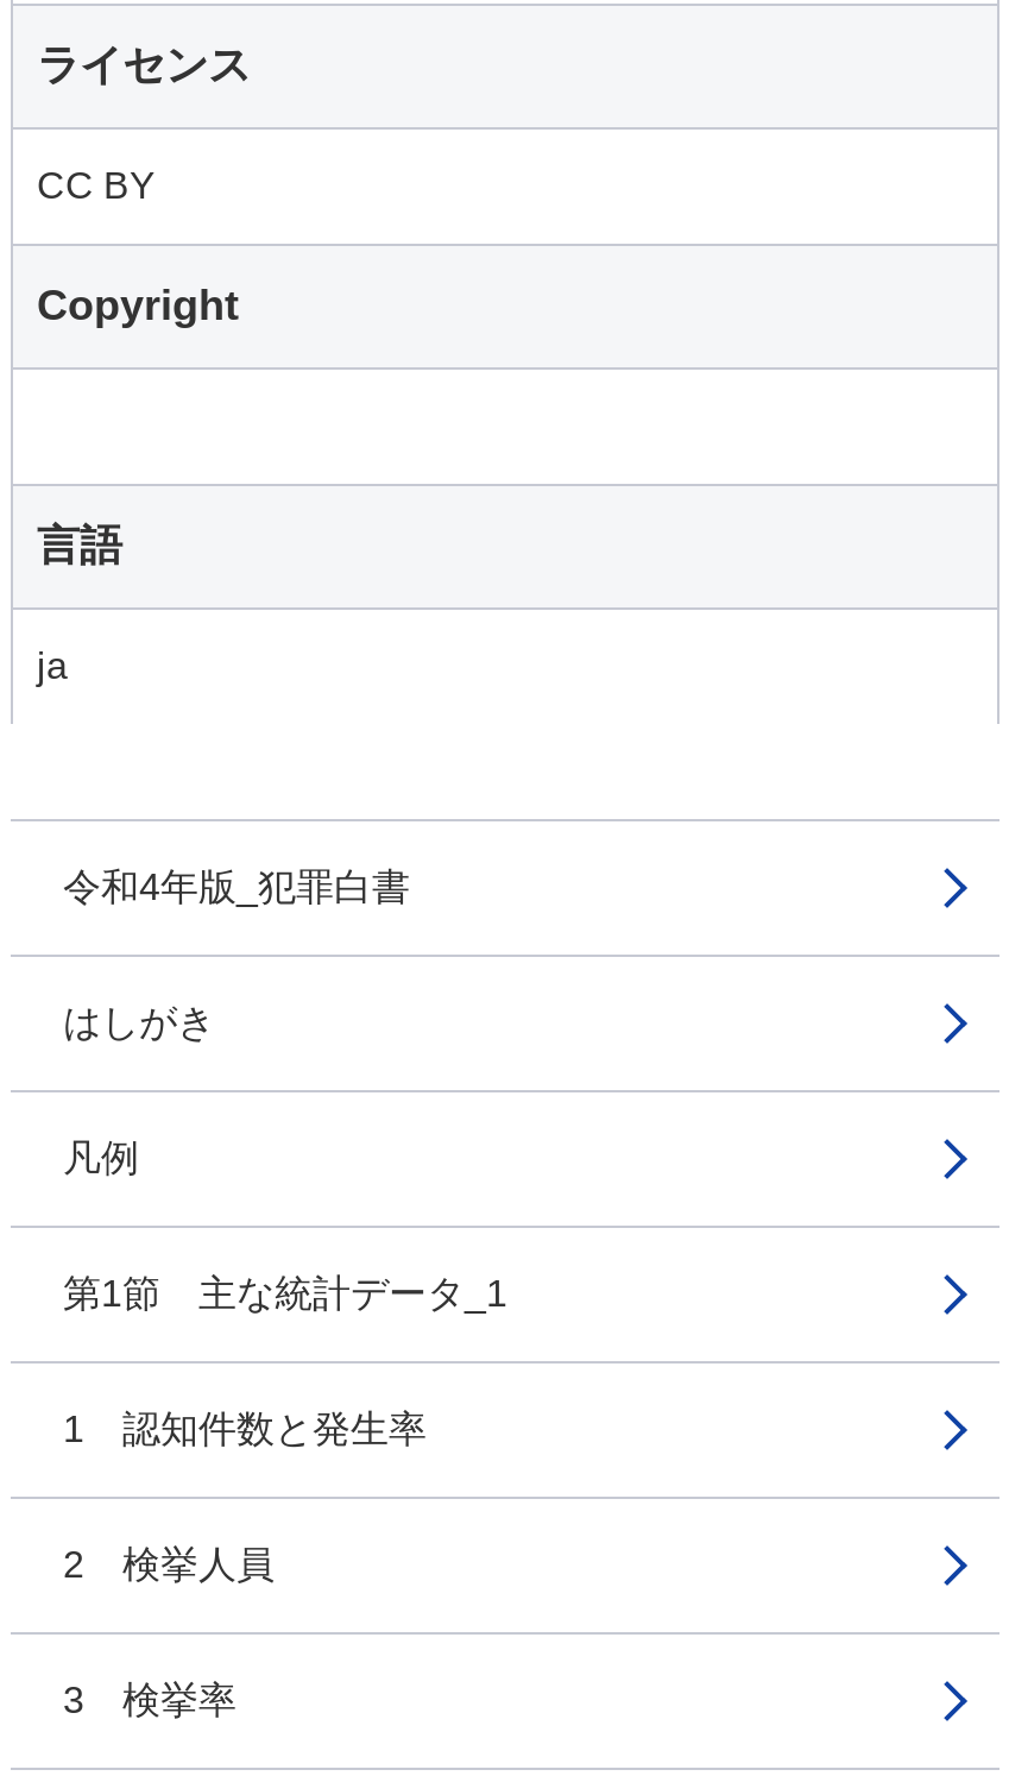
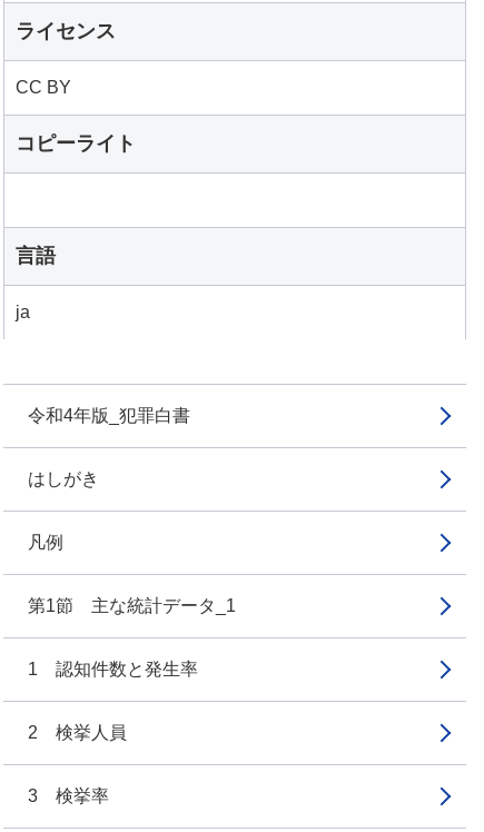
[37,282,239,329] Copyright -> [16,132,136,155] コピーライト

